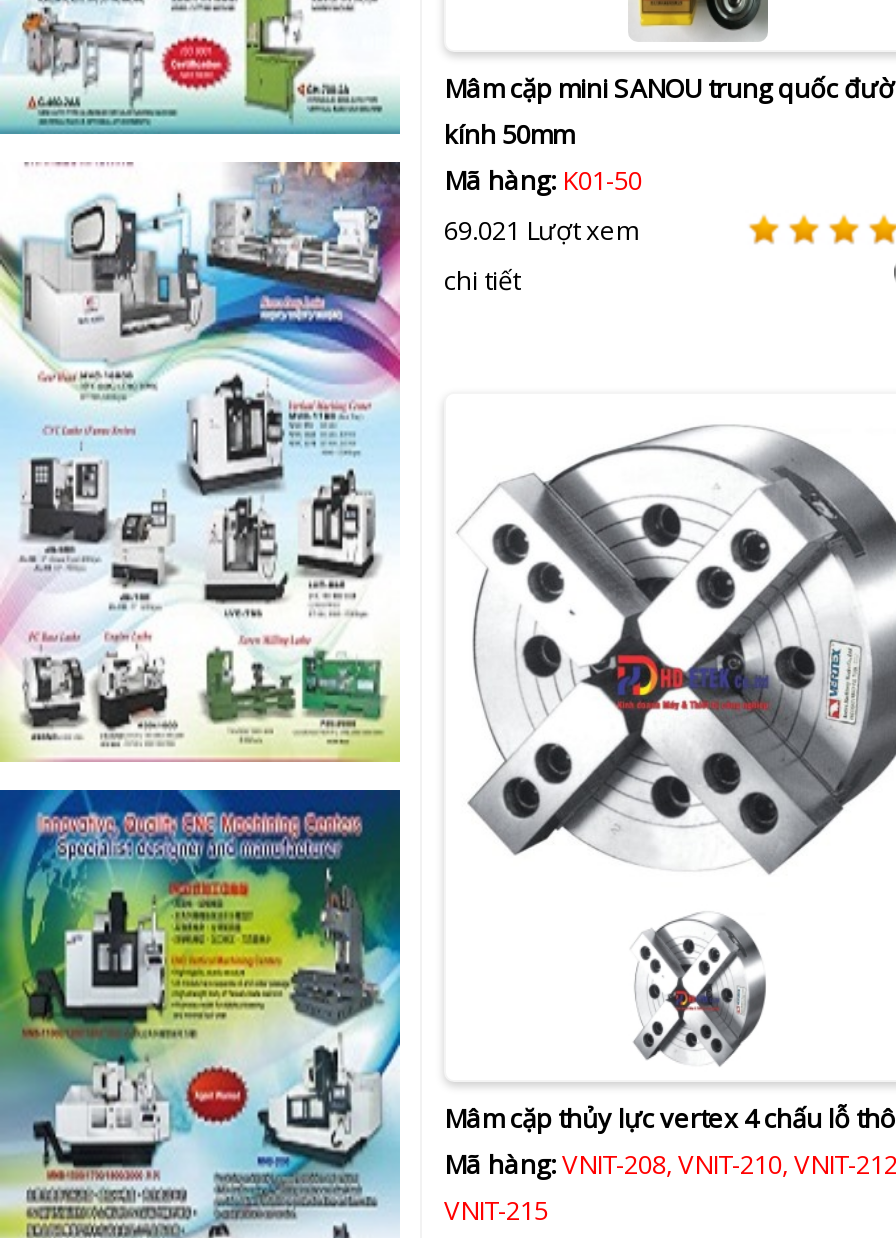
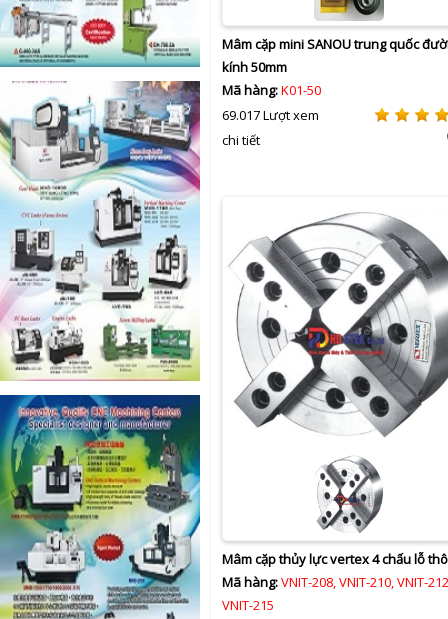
[444,212,638,248] 69.021 Lượt xem -> [222,106,319,124] 69.017 Lượt xem

